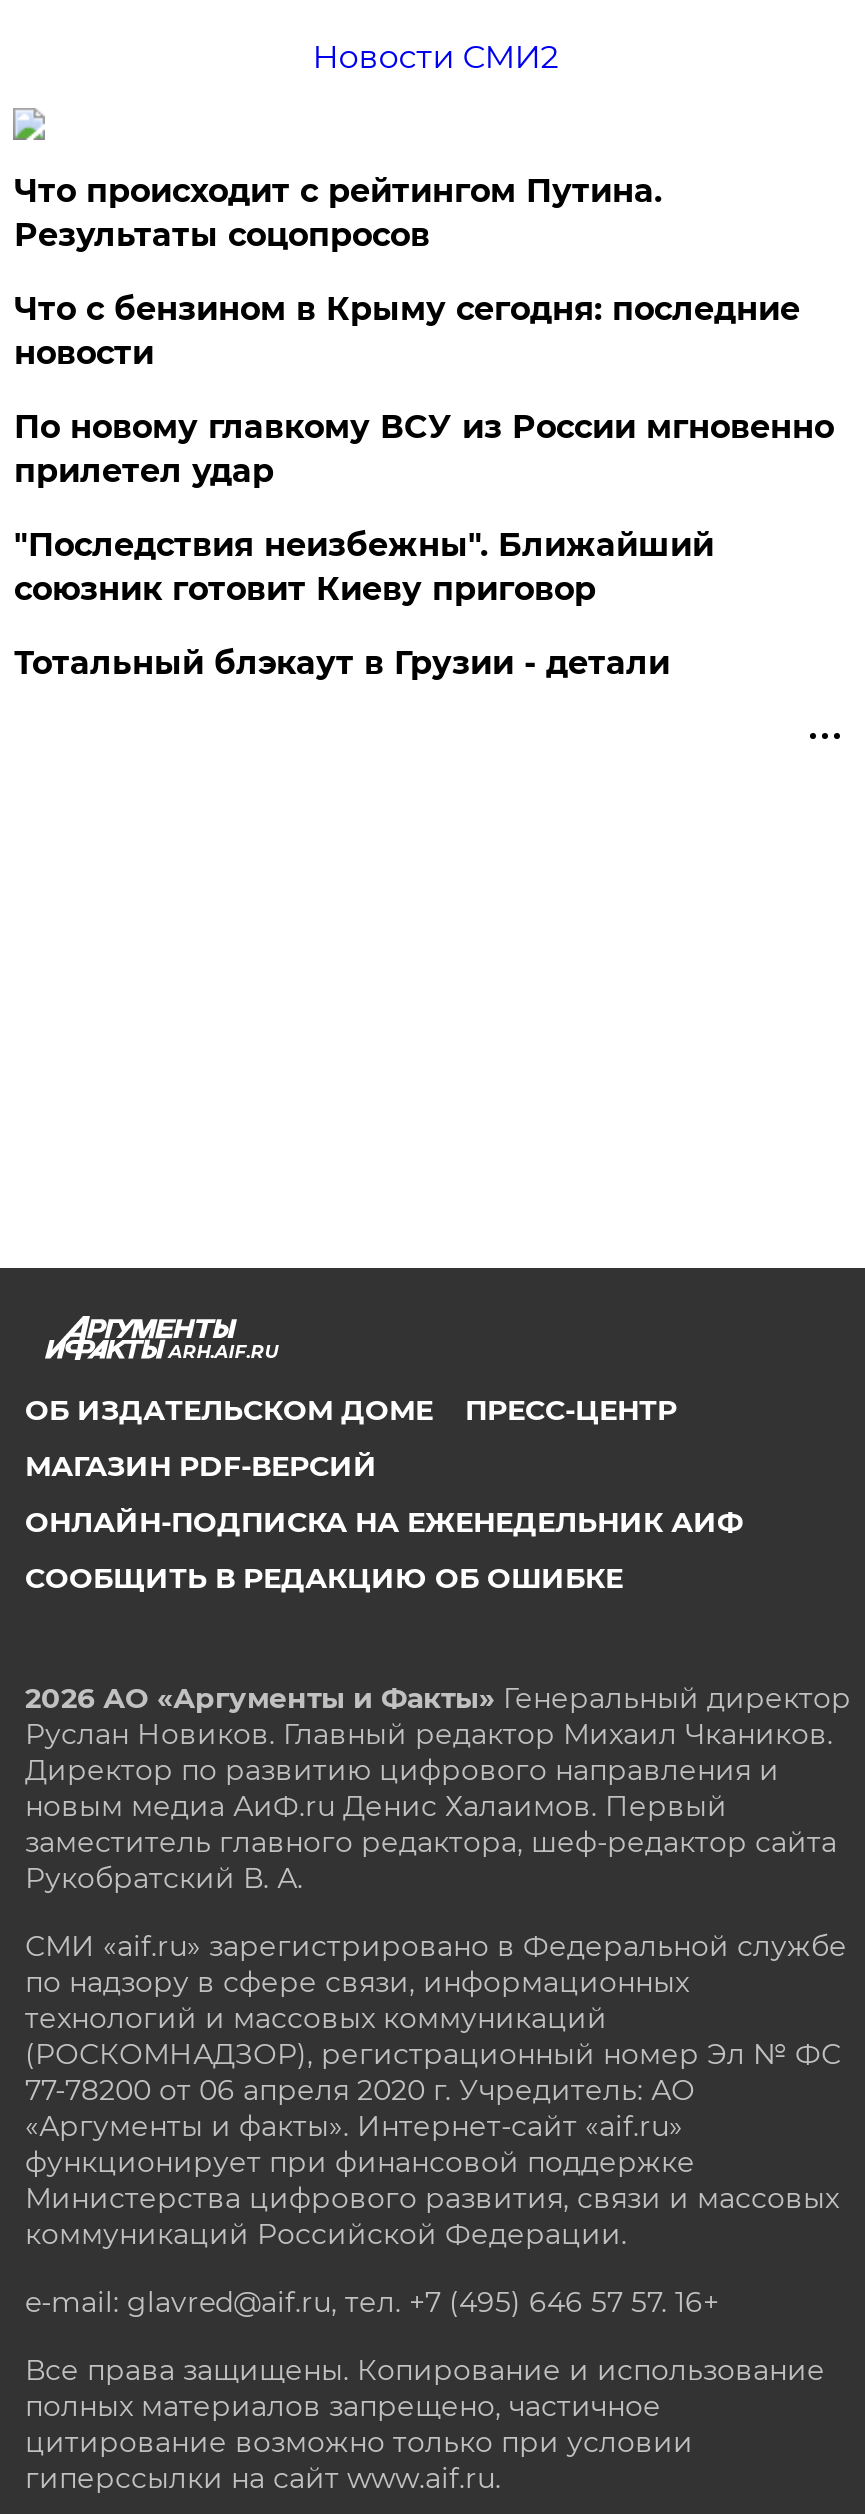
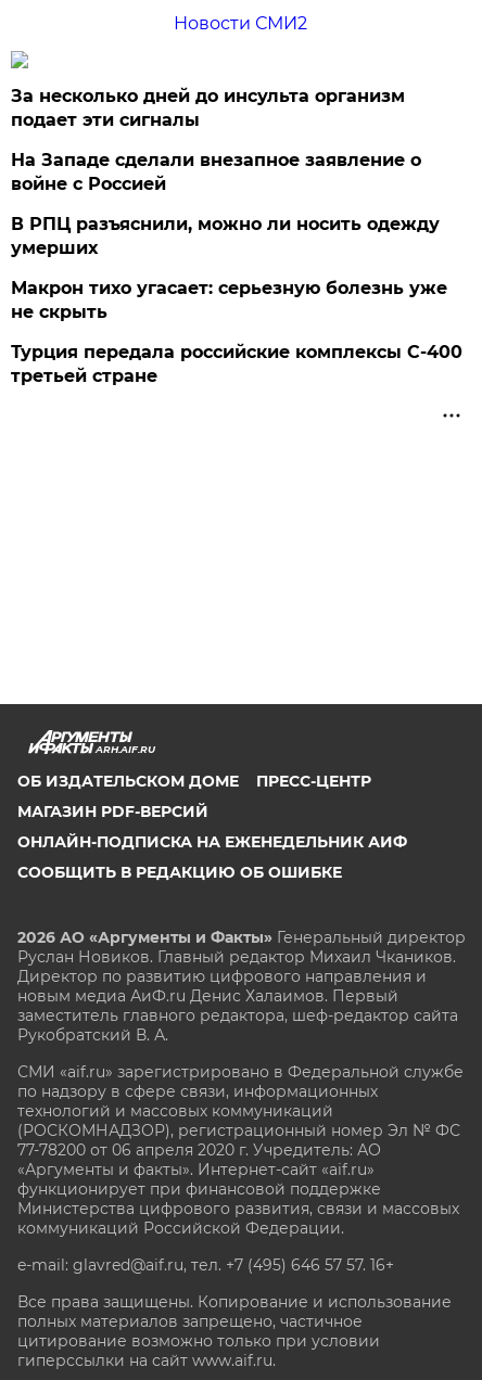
[14,172,662,254] Что происходит с рейтингом Путина. | Результаты соцопросов -> [11,86,405,130] За несколько дней до инсульта организм | подает эти сигналы
[14,290,800,372] Что с бензином в Крыму сегодня: последние | новости -> [11,150,422,194] На Западе сделали внезапное заявление о | войне с Россией
[14,408,834,490] По новому главкому ВСУ из России мгновенно | прилетел удар -> [11,214,440,258] В РПЦ разъяснили, можно ли носить одежду | умерших
[14,526,714,608] "Последствия неизбежны". Ближайший | союзник готовит Киеву приговор -> [11,278,448,322] Макрон тихо угасает: серьезную болезнь уже | не скрыть
[14,644,670,682] Тотальный блэкаут в Грузии - детали -> [11,342,463,386] Турция передала российские комплексы С-400 | третьей стране

